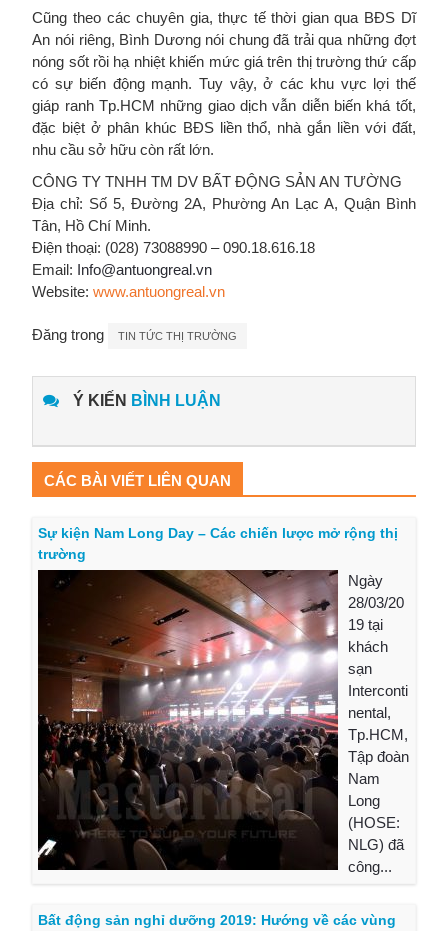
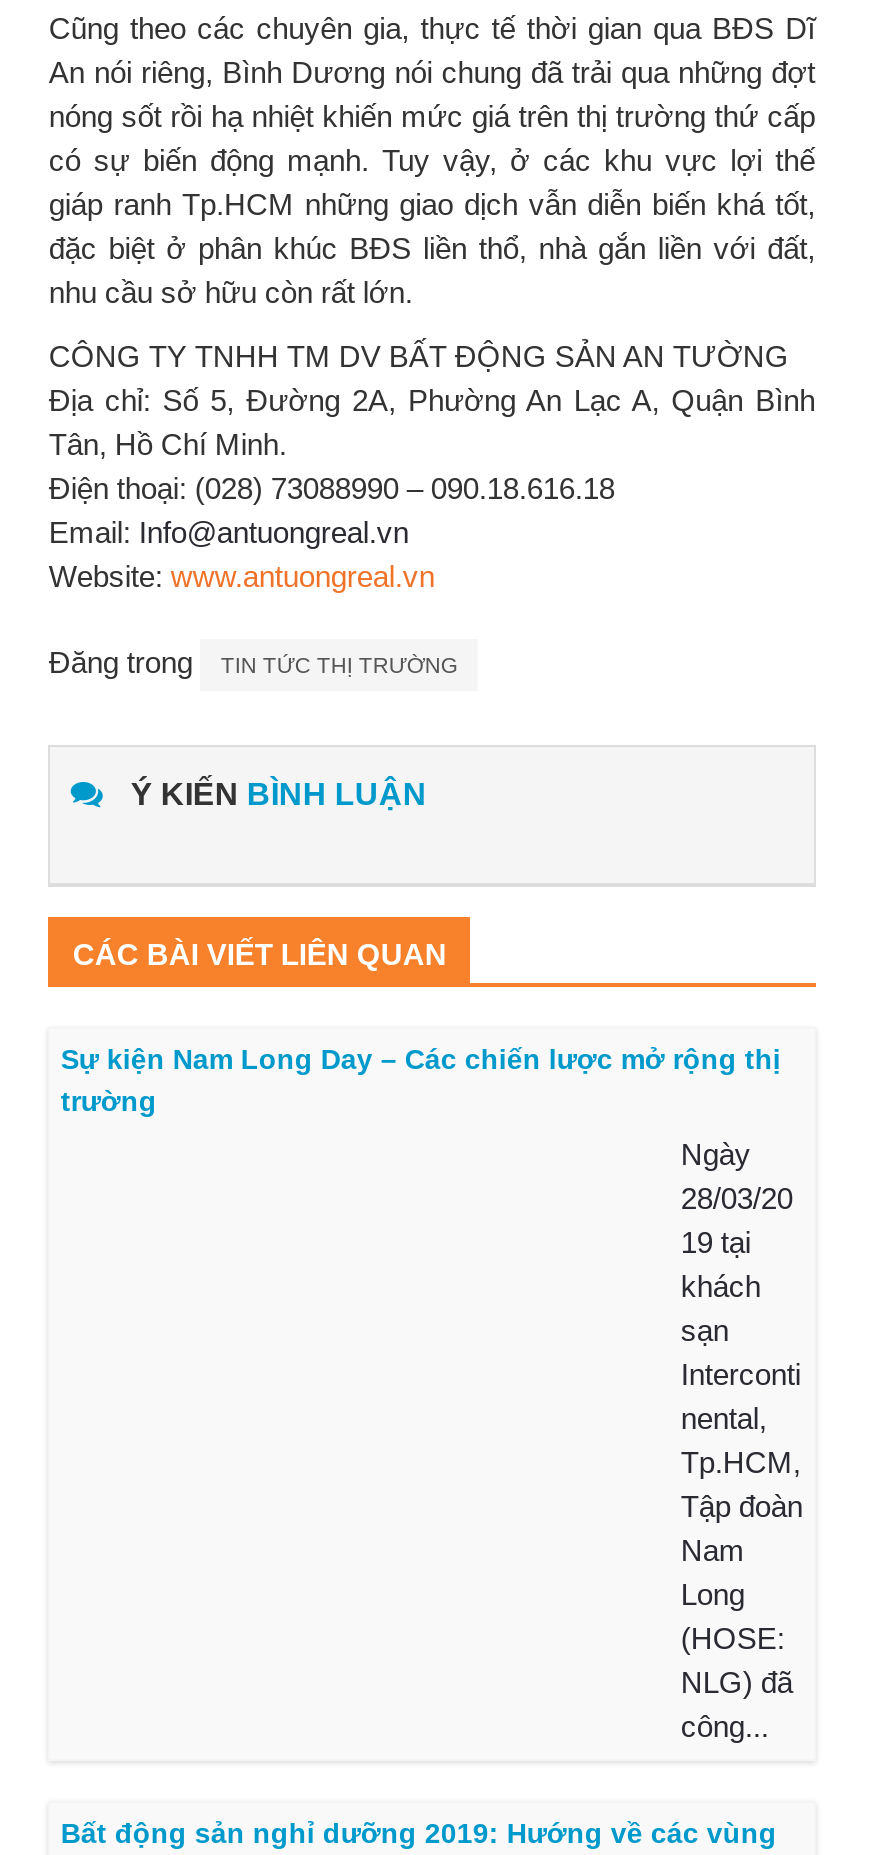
[37,569,339,871] [image] -> none

